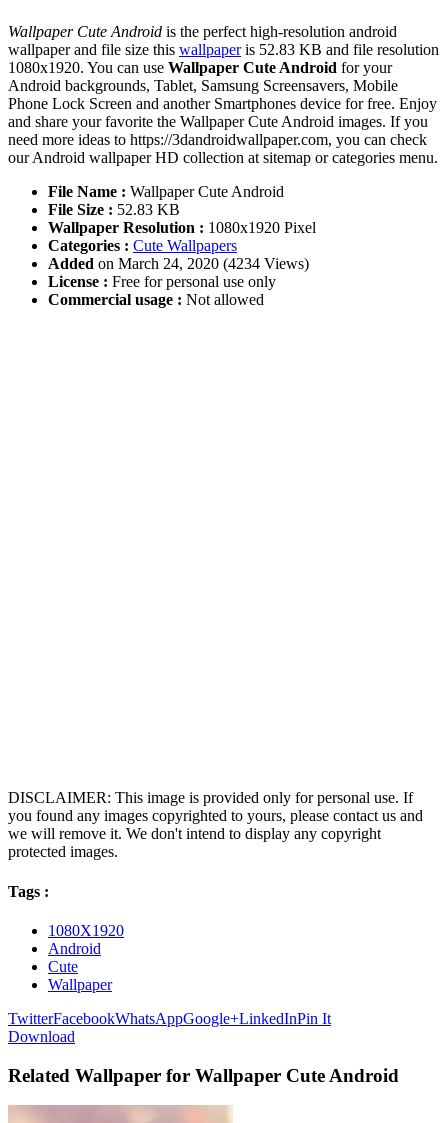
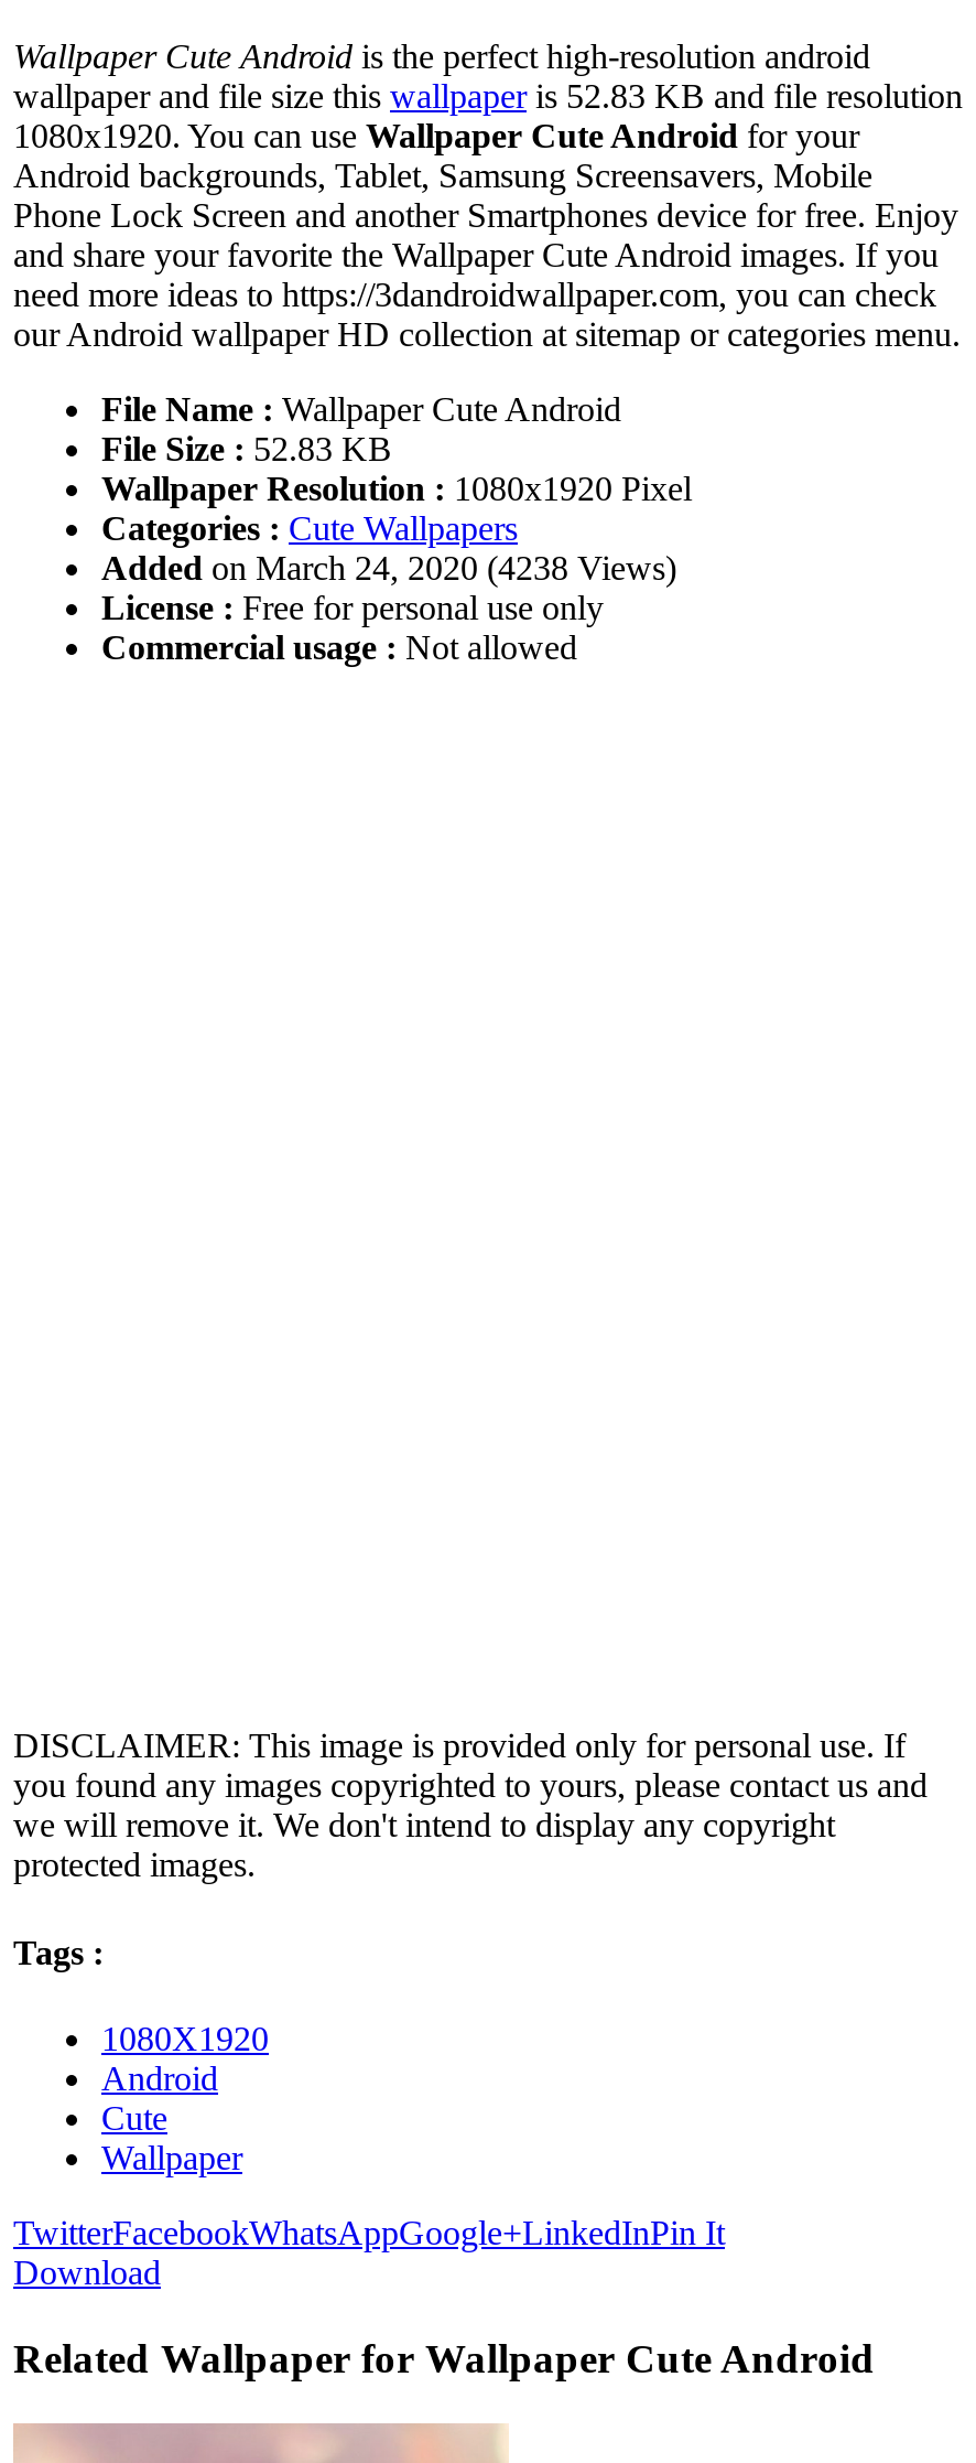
[48,255,309,272] Added on March 24, 2020 (4234 Views) -> [101,550,676,587] Added on March 24, 2020 (4238 Views)

